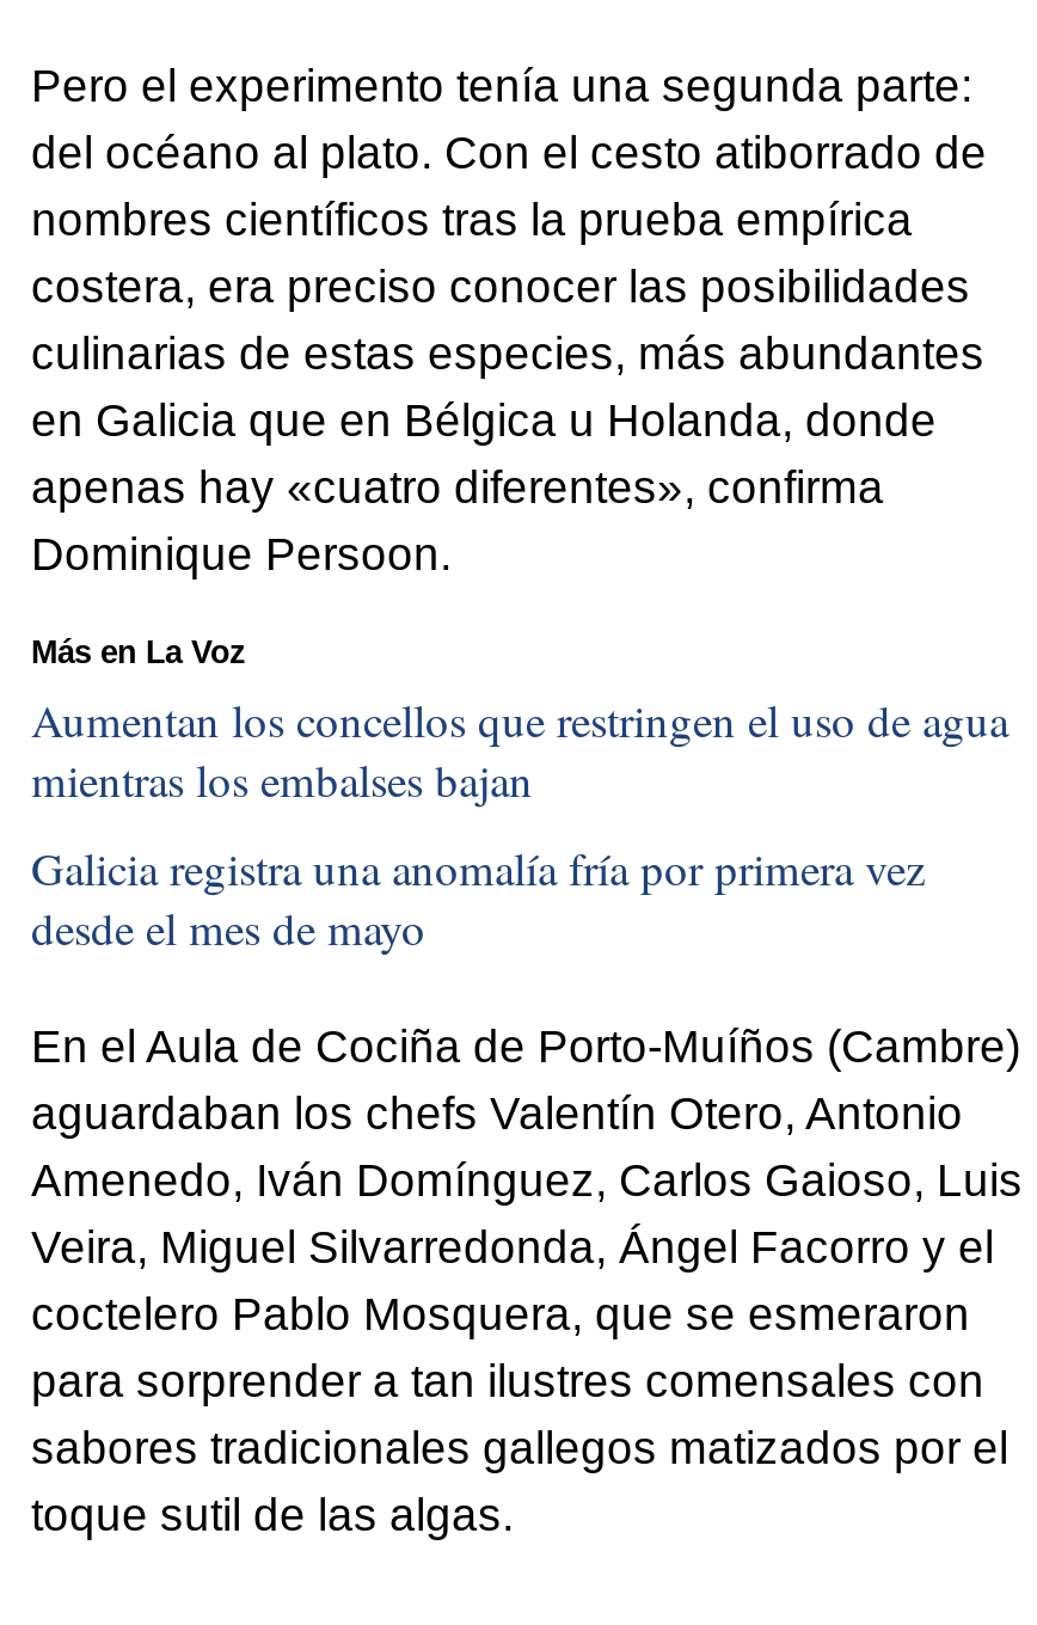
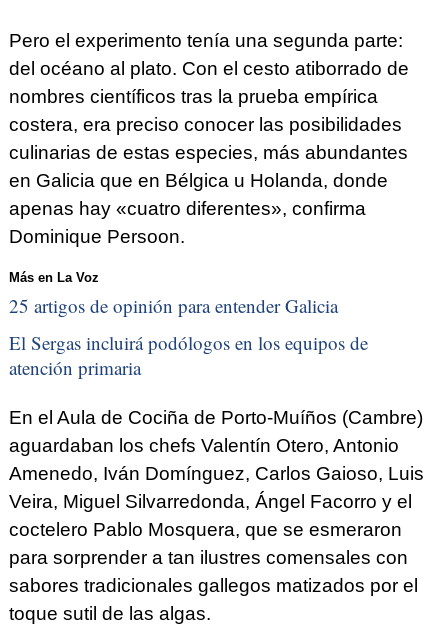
[31,688,1008,808] Aumentan los concellos que restringen el uso de agua | mientras los embalses bajan -> [9,293,338,318] 25 artigos de opinión para entender Galicia
[31,838,925,957] Galicia registra una anomalía fría por primera vez | desde el mes de mayo -> [9,330,368,380] El Sergas incluirá podólogos en los equipos de | atención primaria

